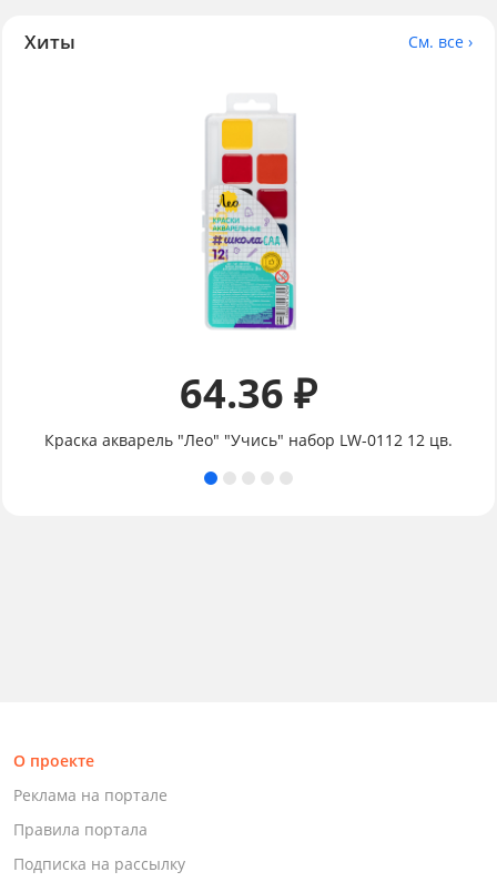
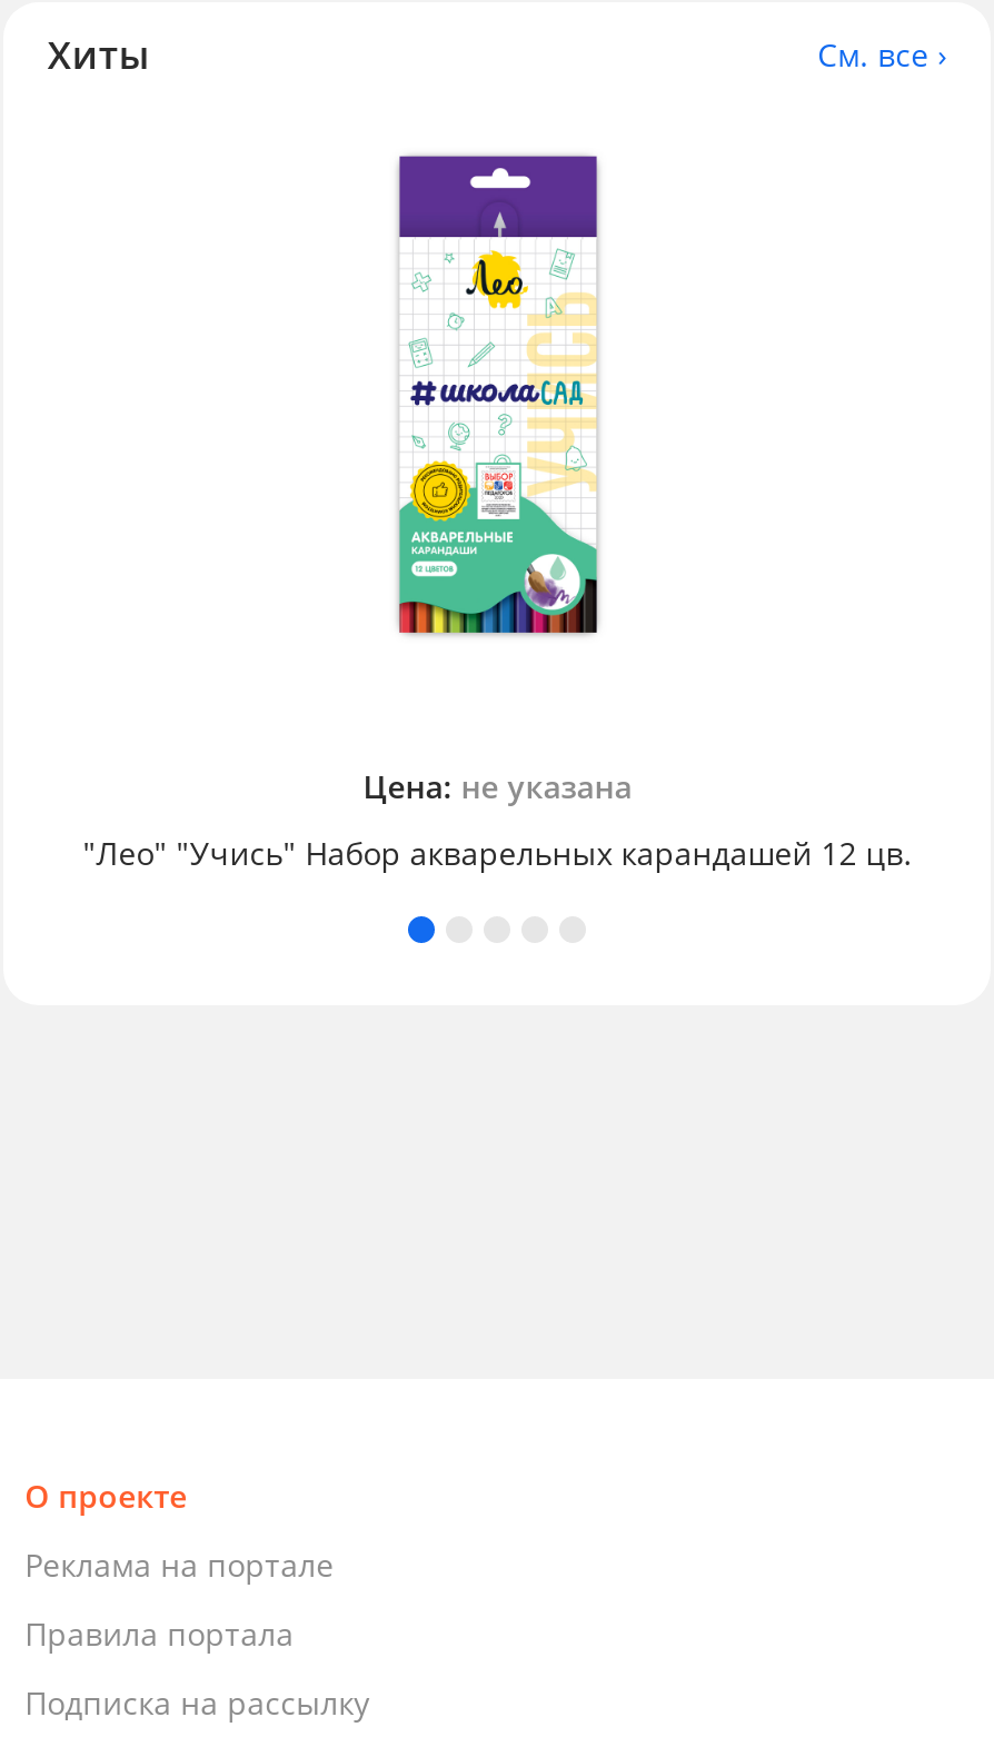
[199,92,300,332] [image] -> [395,153,602,638] [image]
[45,366,453,450] 64.36 ₽ | Краска акварель "Лео" "Учись" набор LW-0112 12 цв. -> [83,765,912,874] Цена: не указана | "Лео" "Учись" Набор акварельных карандашей 12 цв.

